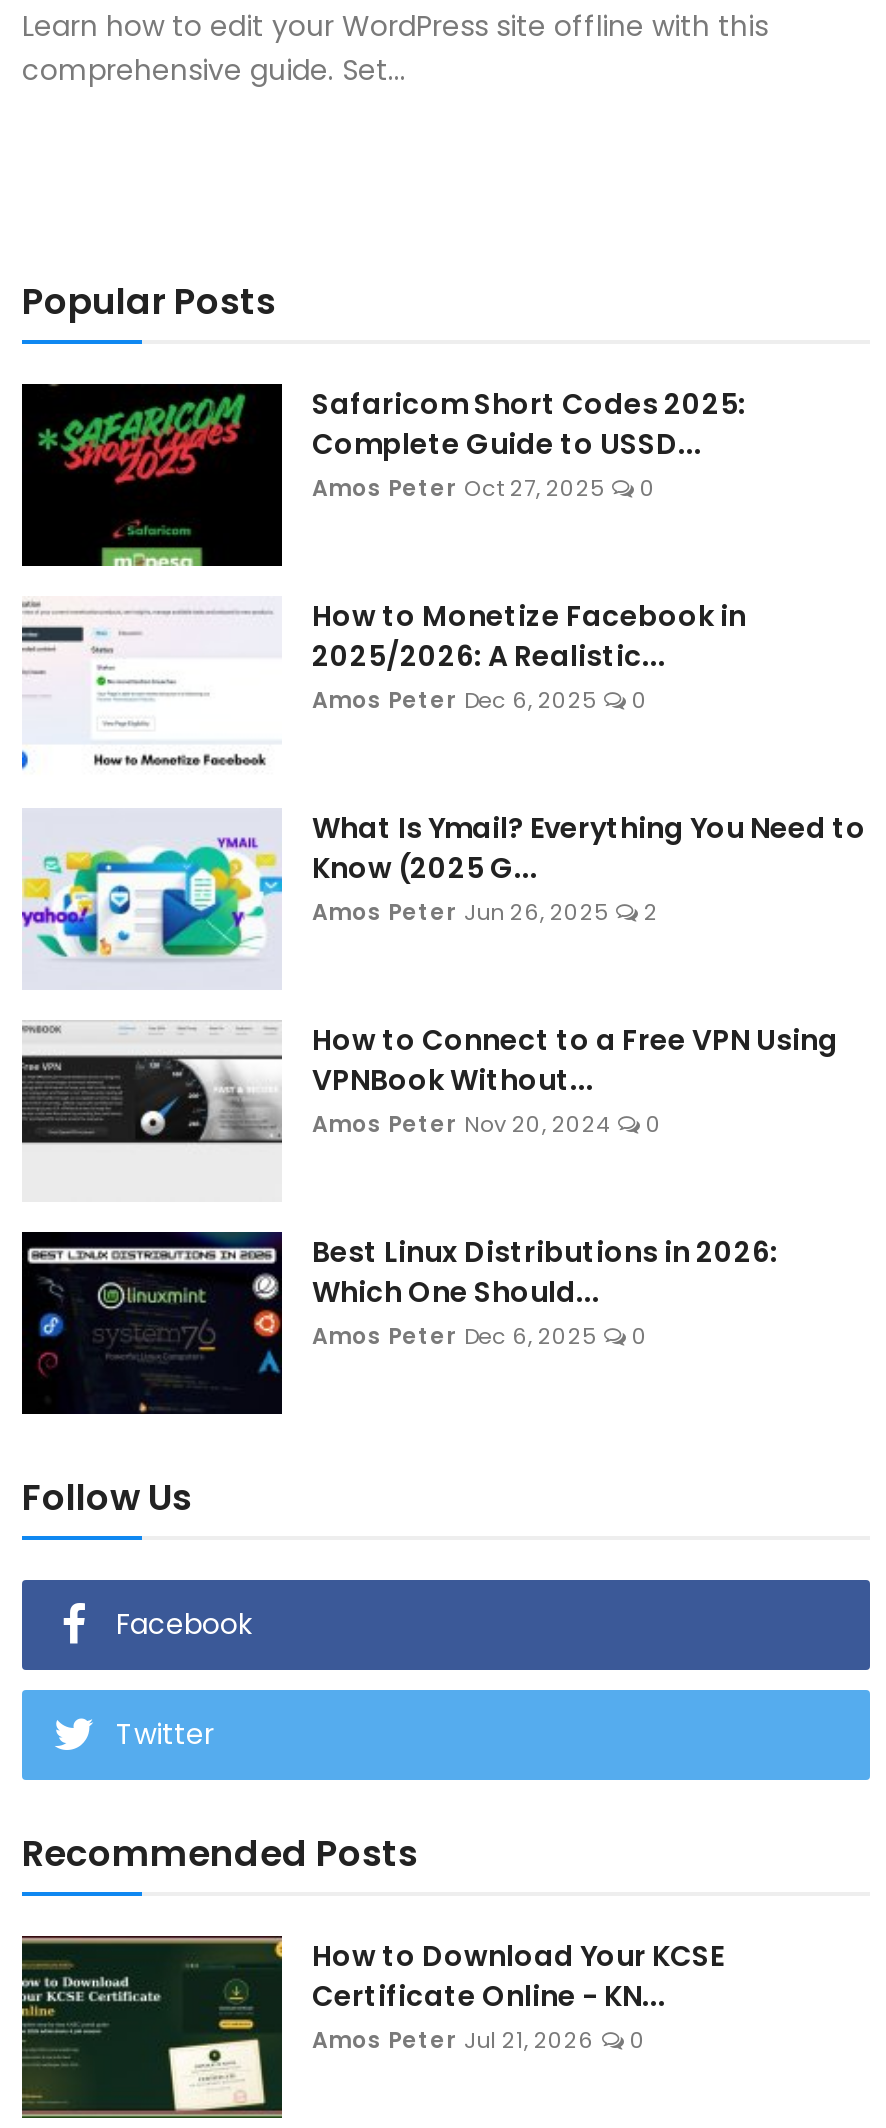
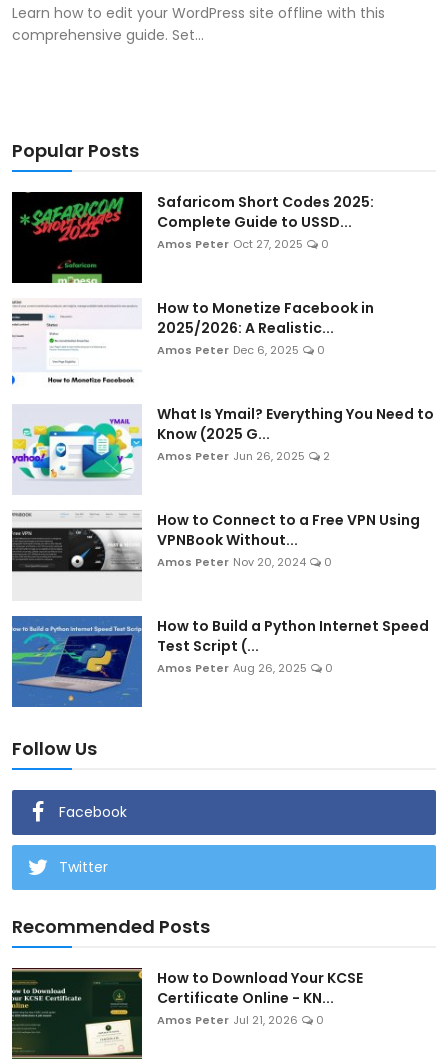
[20,1230,778,1416] [image] | Best Linux Distributions in 2026: | Which One Should... | Amos Peter Dec 6, 2025 -> [11,615,429,708] [image] | How to Build a Python Internet Speed | Test Script (... | Amos Peter Aug 26, 2025

